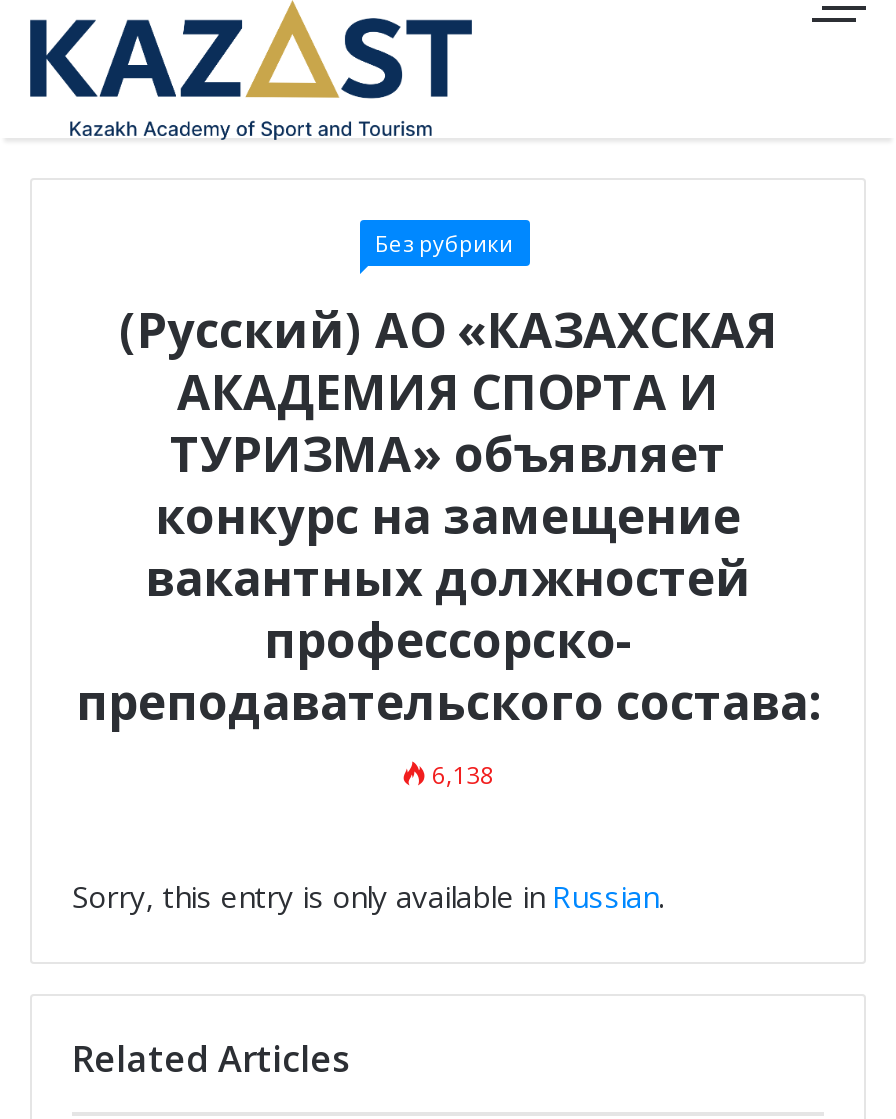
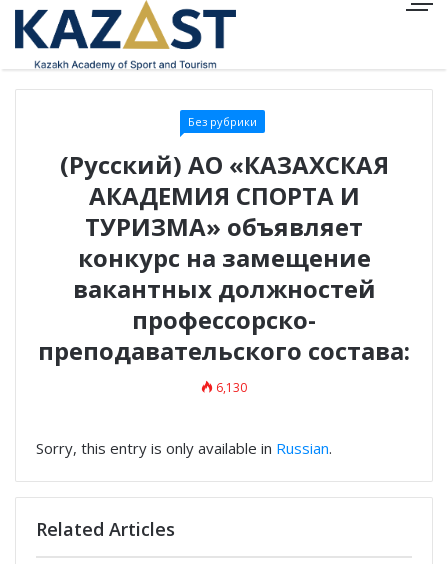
[426,759,494,793] 6,138 -> [213,379,247,396] 6,130

